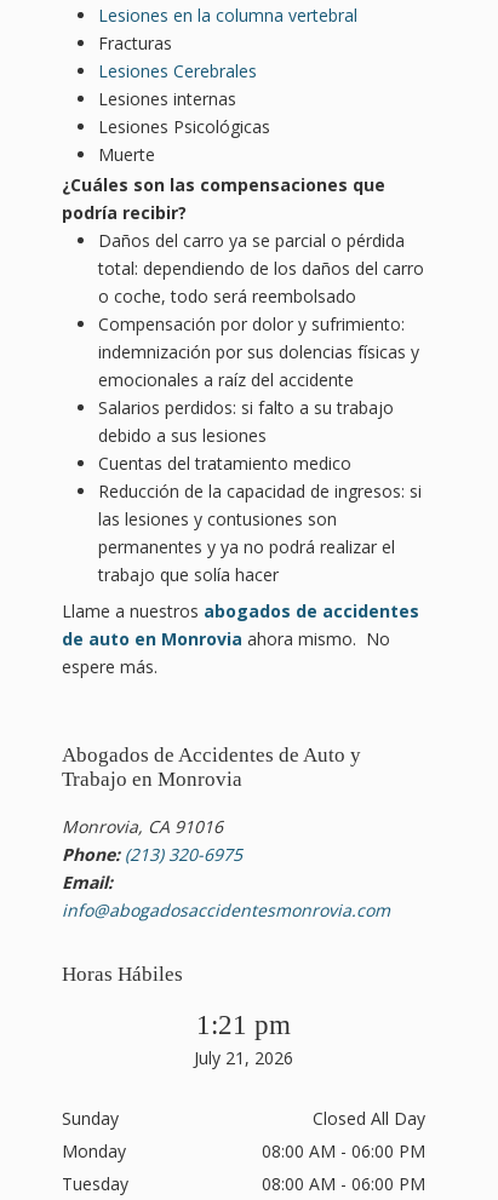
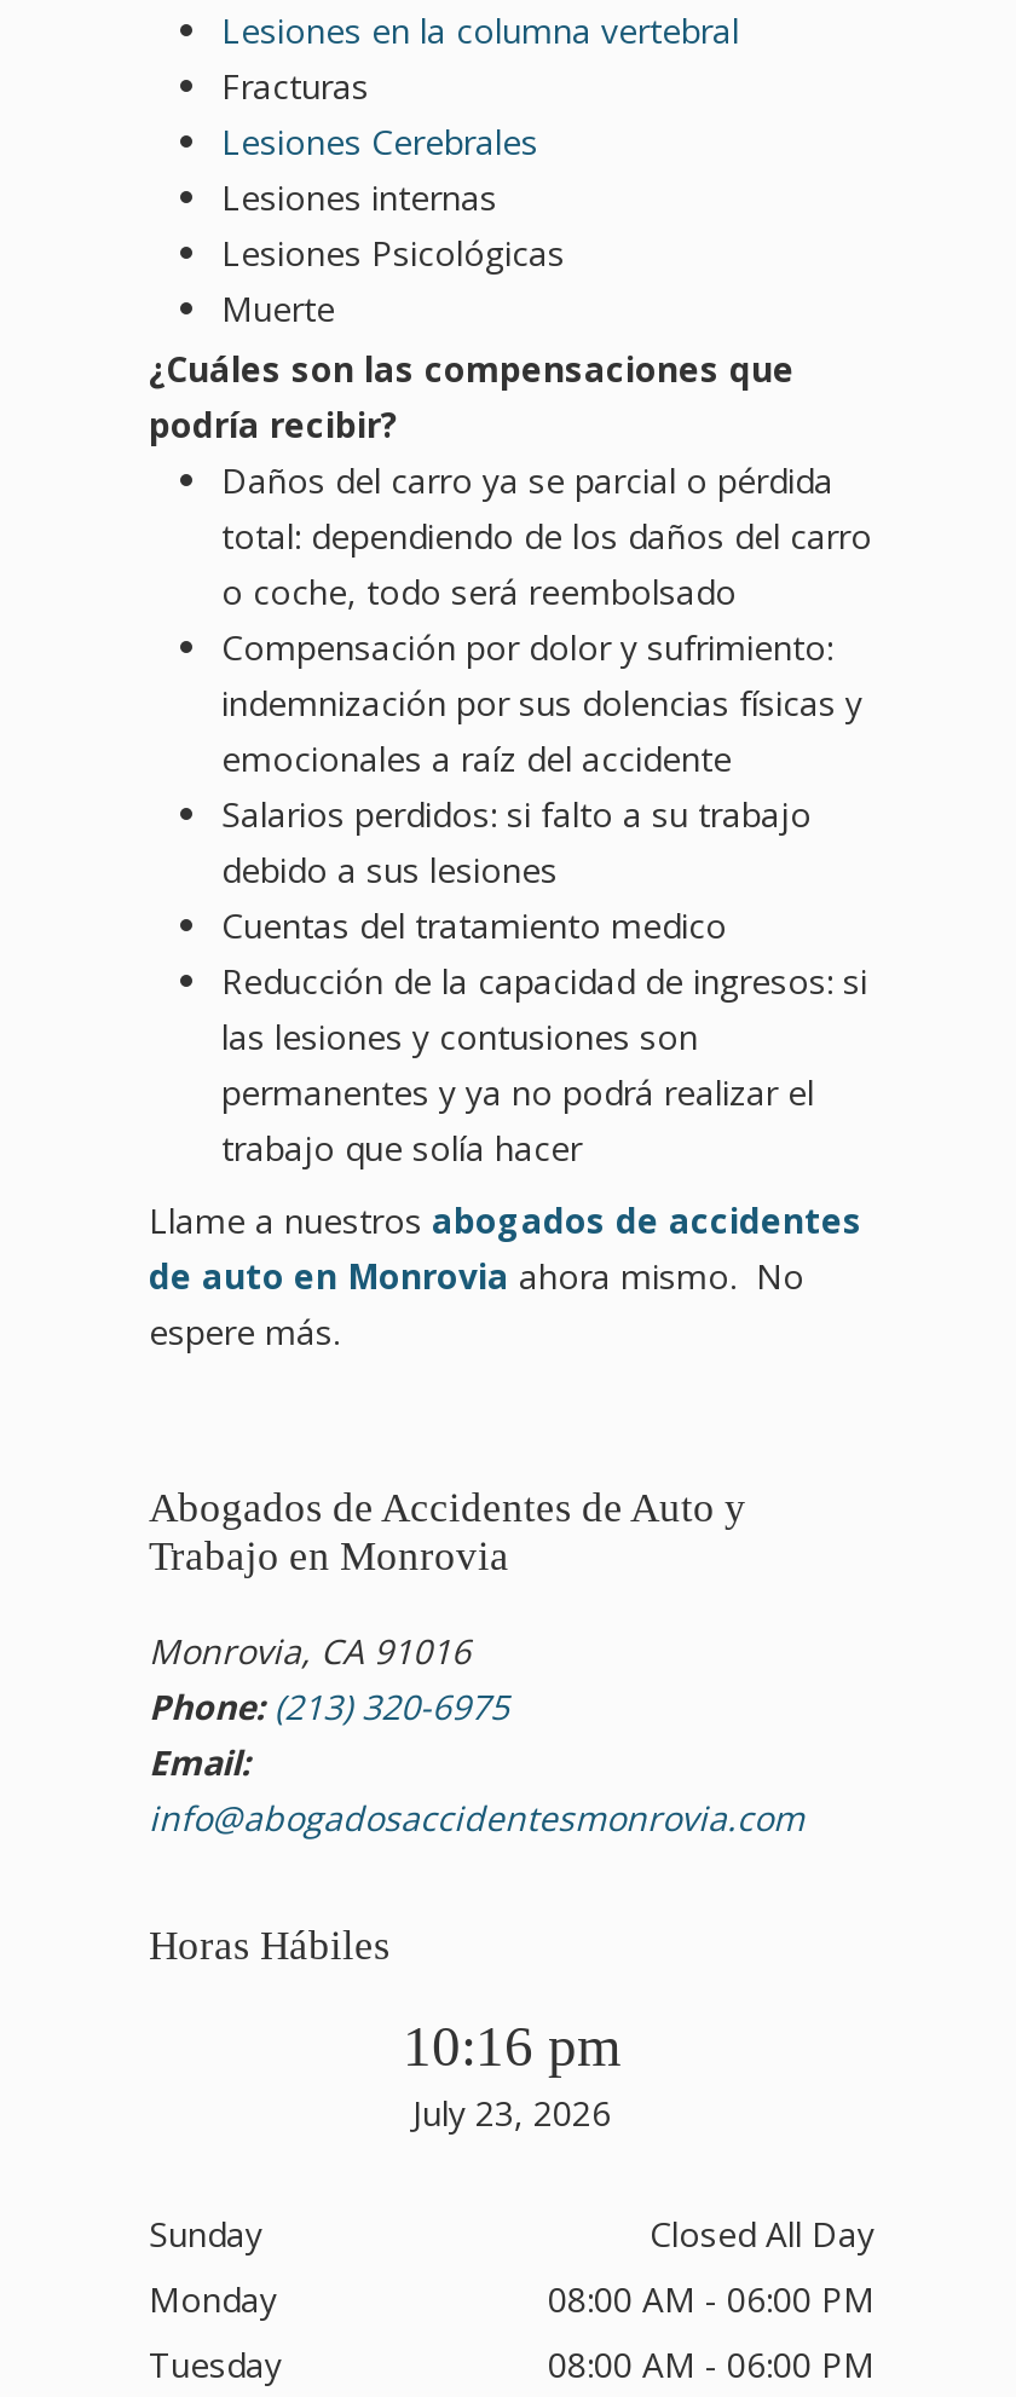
[196,1009,291,1040] 1:21 pm -> [403,2015,620,2078] 10:16 pm
[194,1046,293,1069] July 21, 2026 -> [412,2090,611,2136] July 23, 2026

